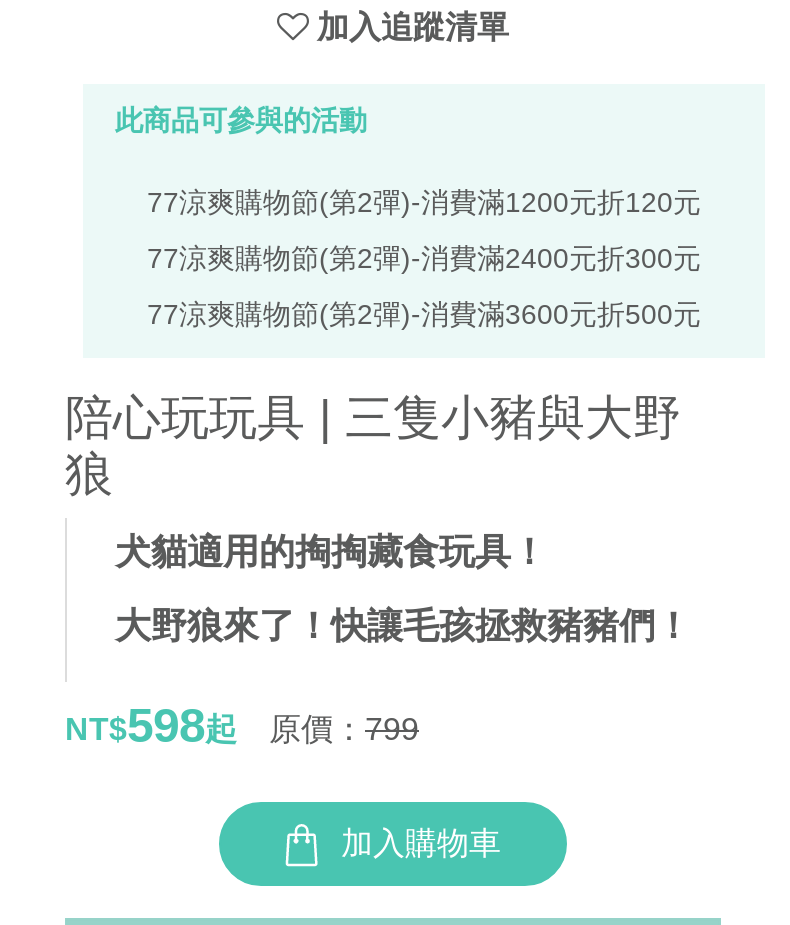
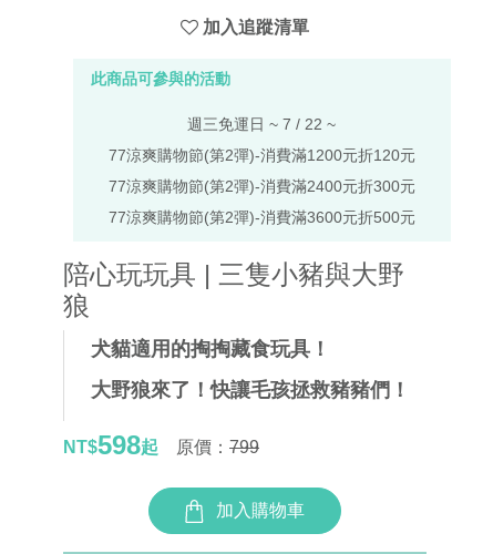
none -> [188,115,336,133] 週三免運日 ~ 7 / 22 ~

